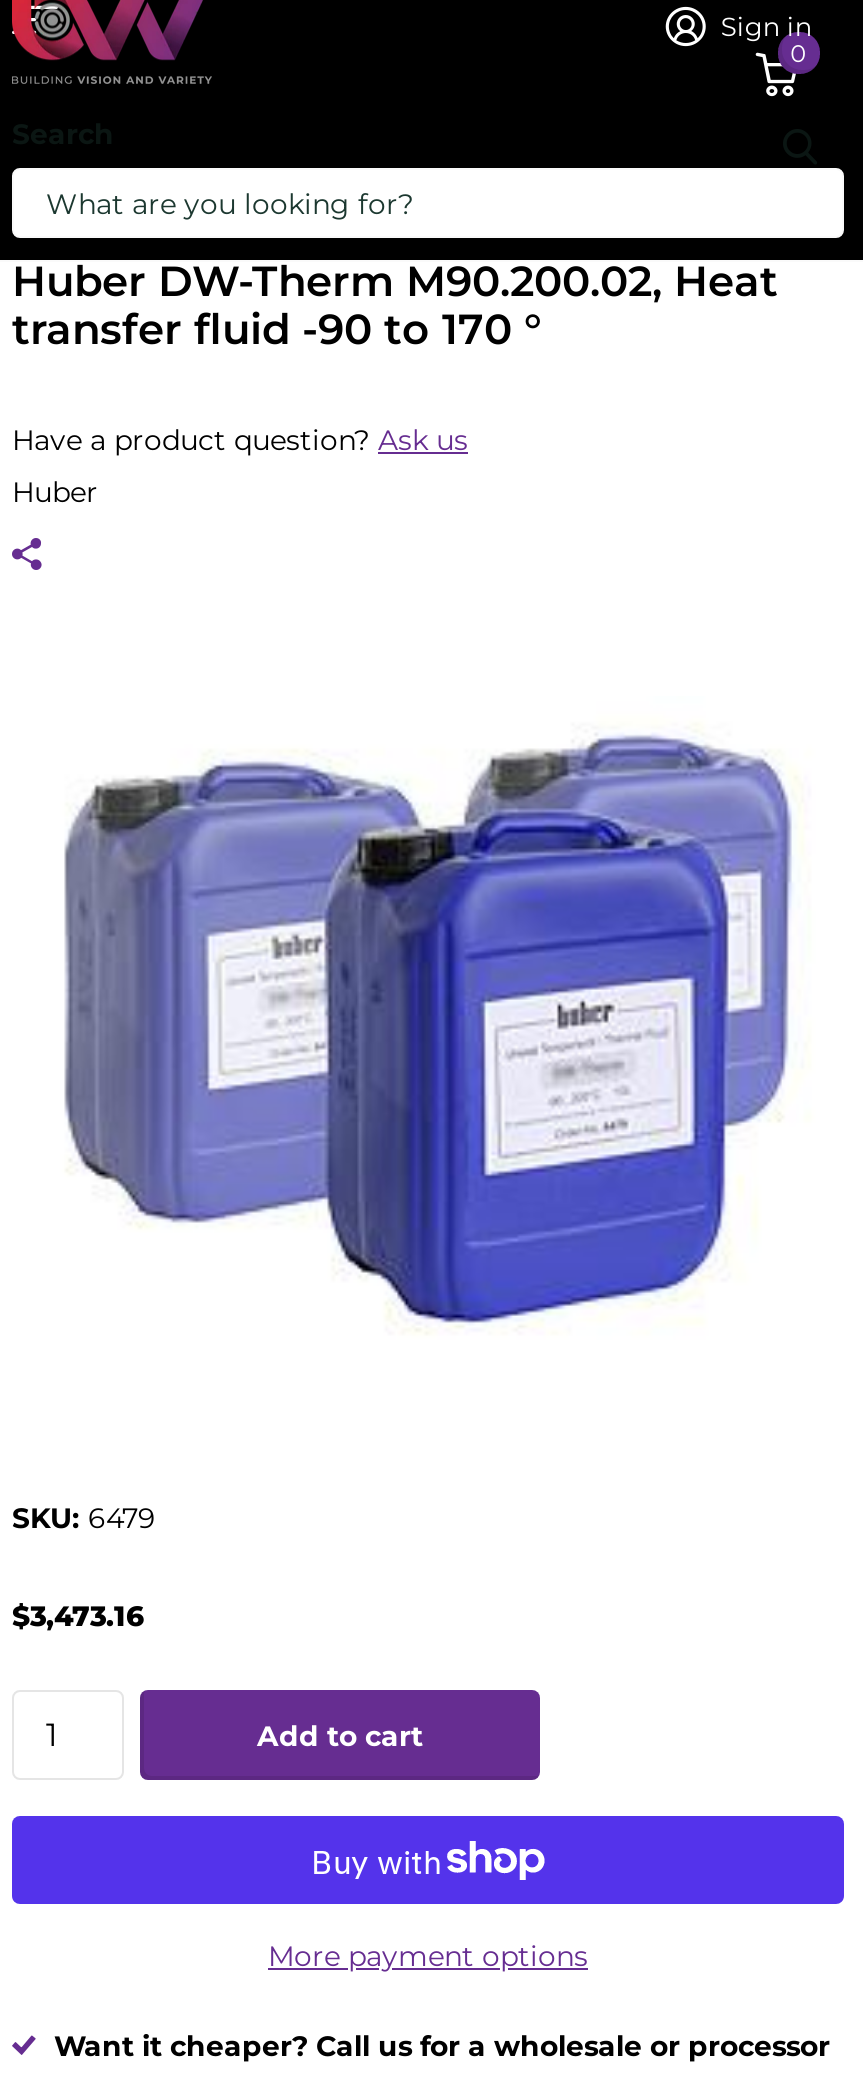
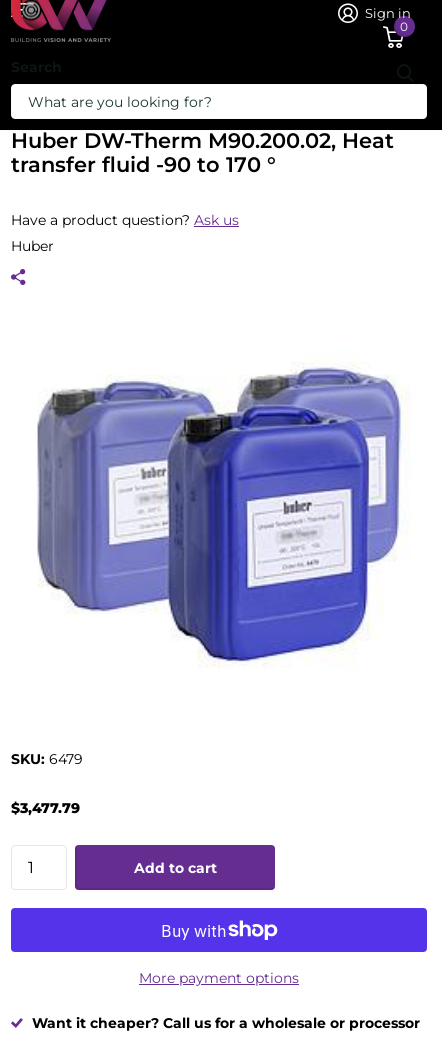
[12,1599,144,1635] $3,473.16 -> [11,799,80,817] $3,477.79

